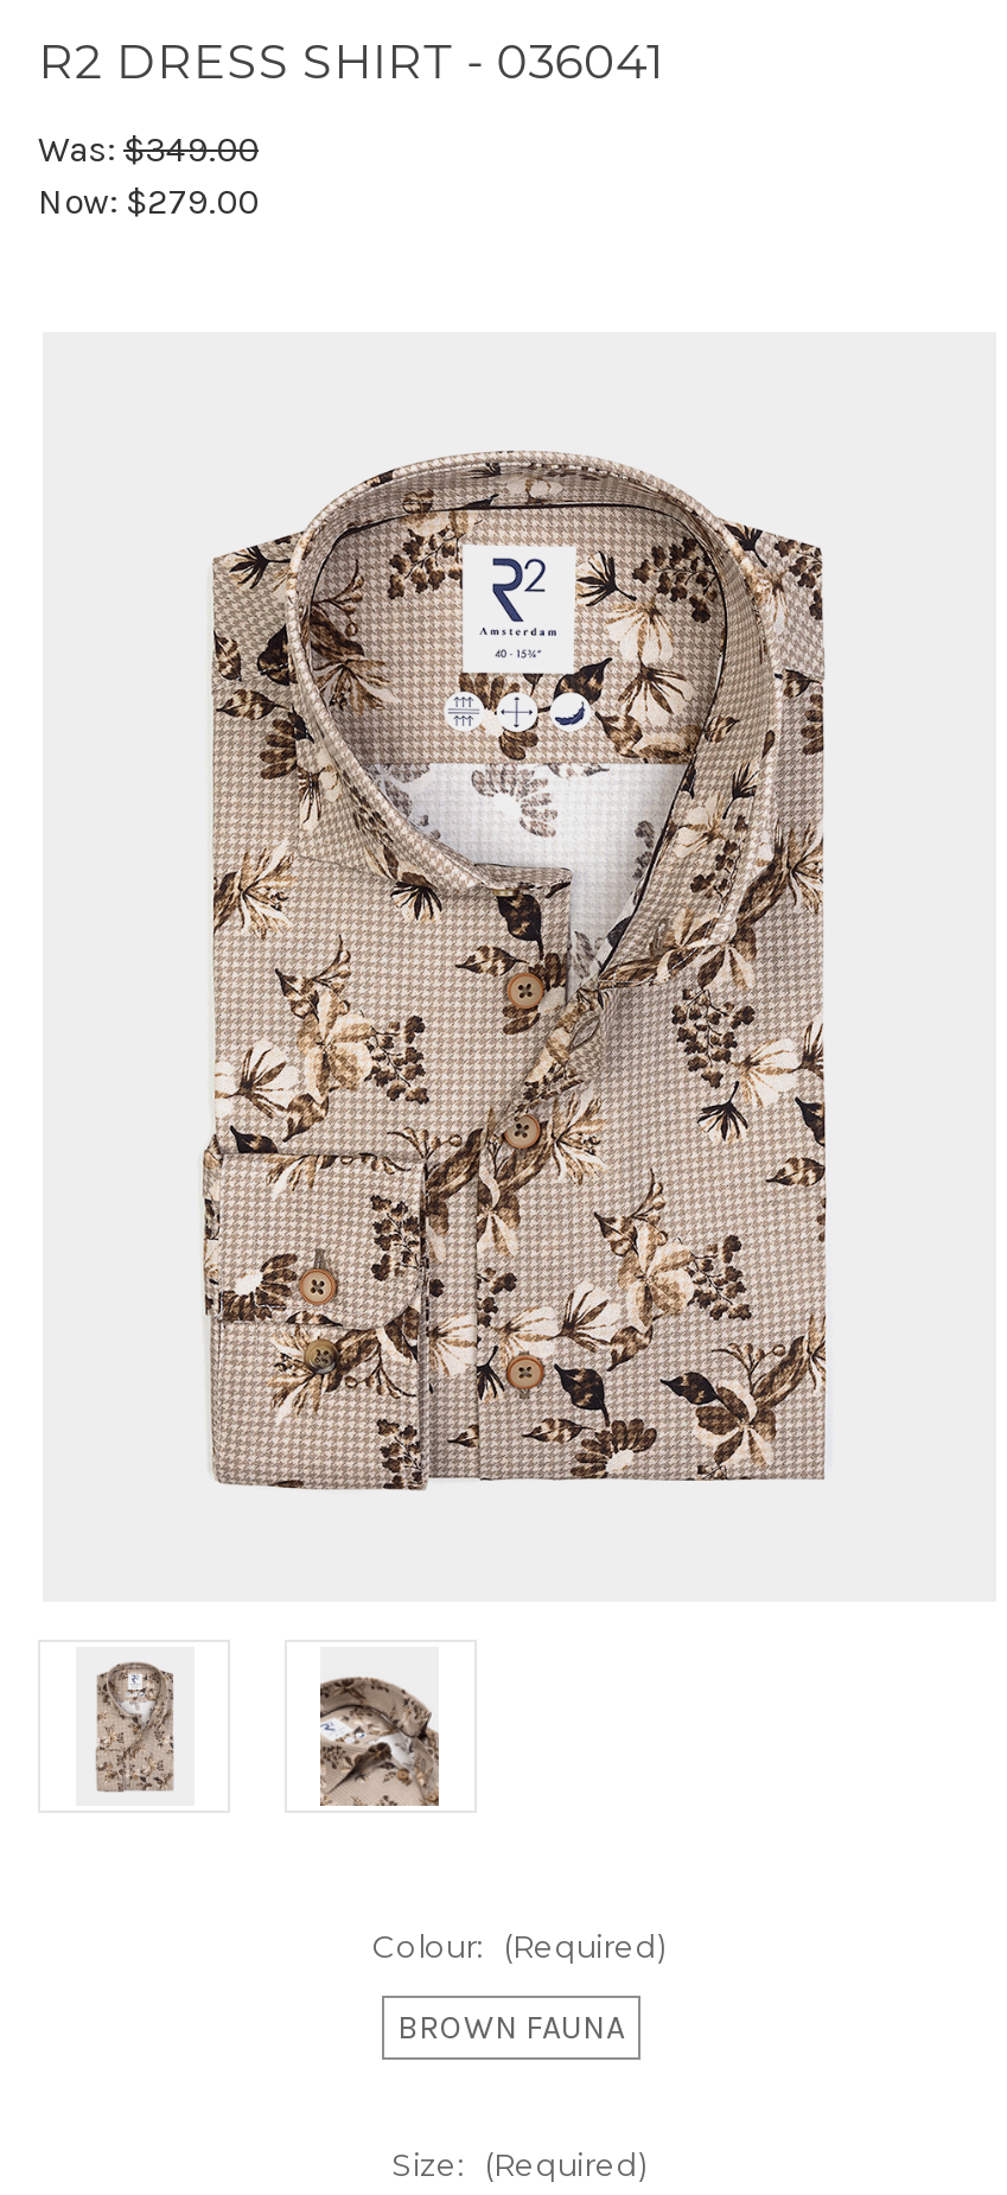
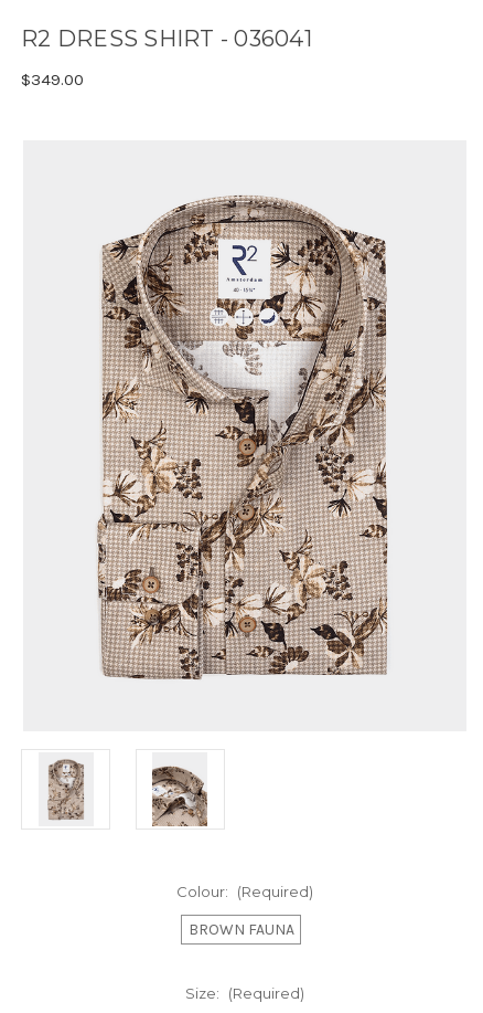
[38,128,259,223] Was: $349.00 | Now: $279.00 -> [21,70,84,89] $349.00

